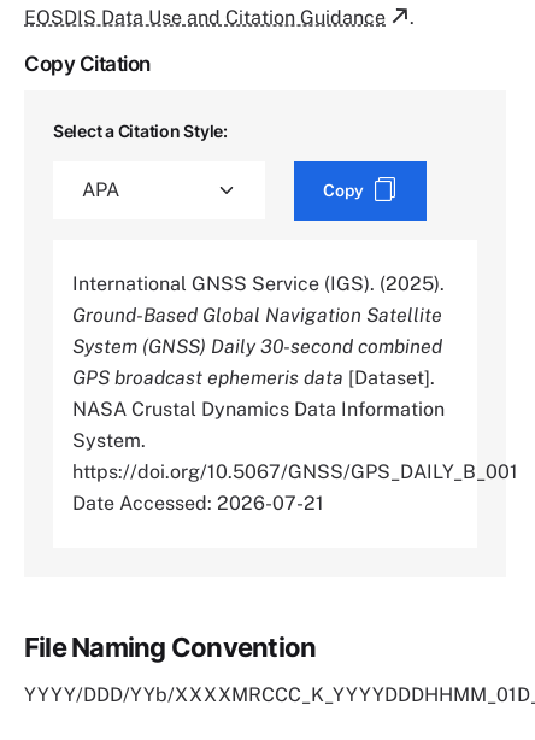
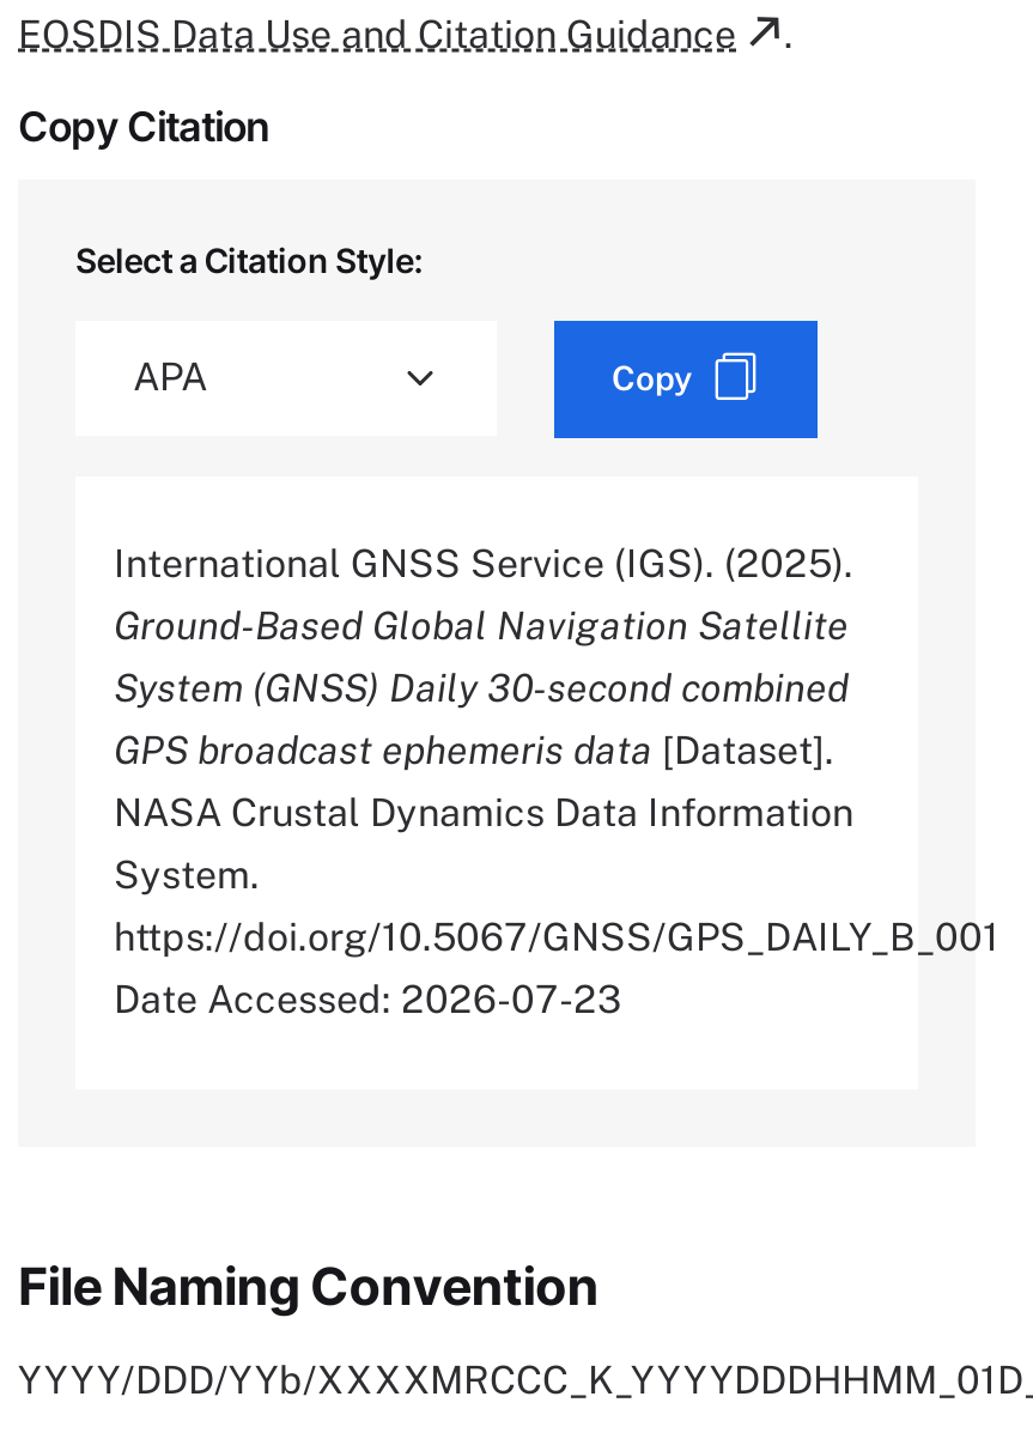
[72,492,324,515] Date Accessed: 2026-07-21 -> [114,978,621,1023] Date Accessed: 2026-07-23

